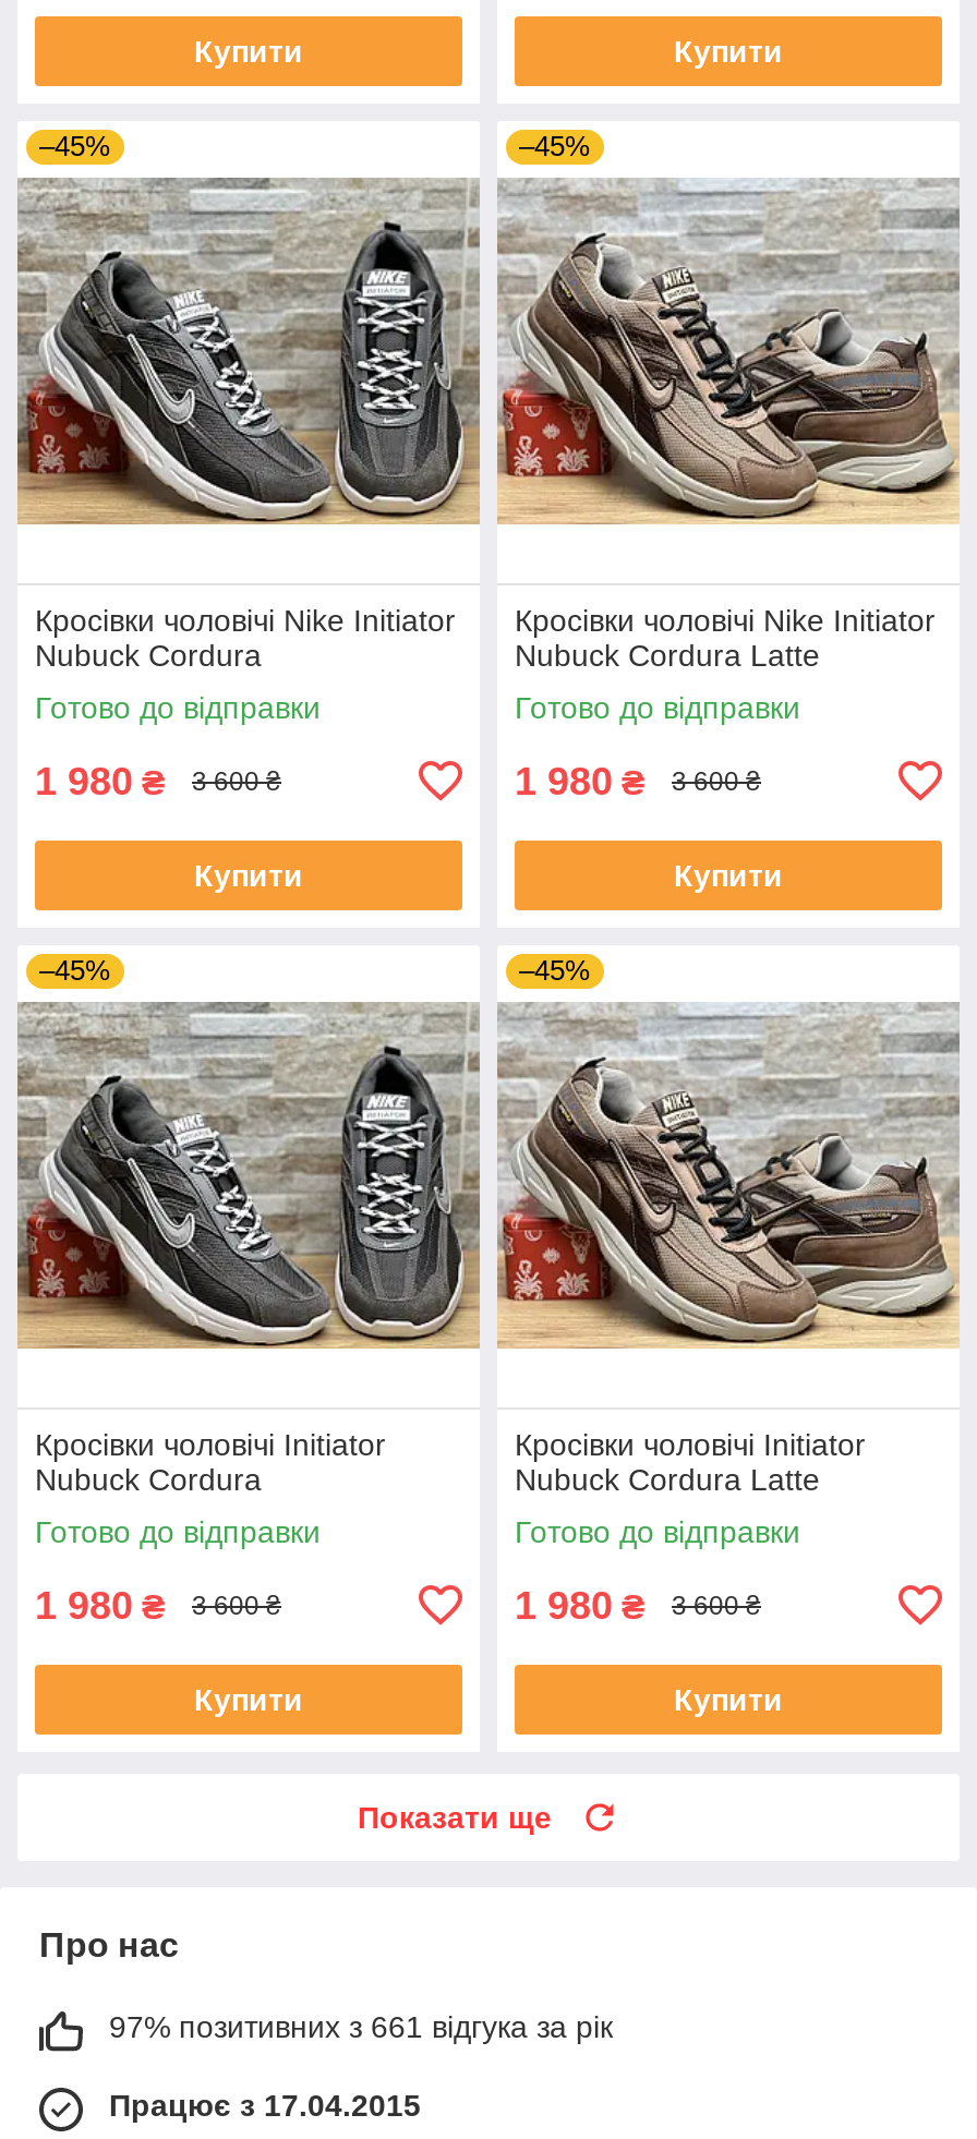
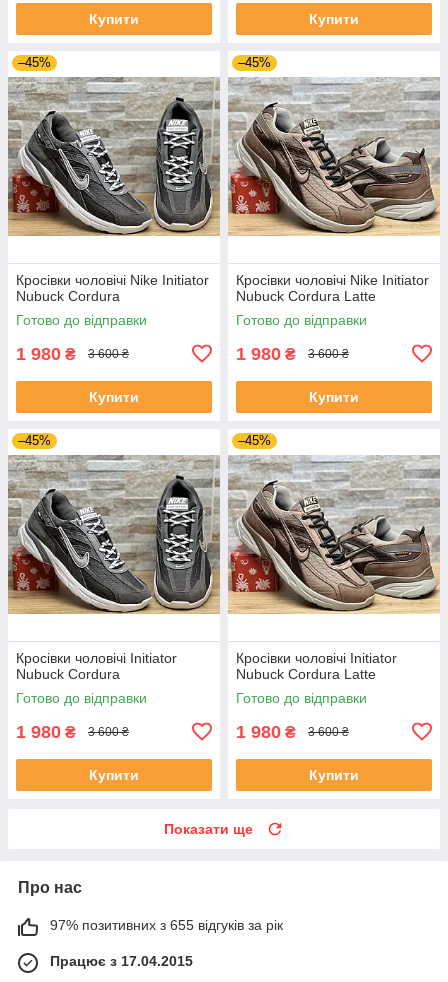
[109,2009,613,2044] 97% позитивних з 661 відгука за рік -> [50,917,283,933] 97% позитивних з 655 відгуків за рік

